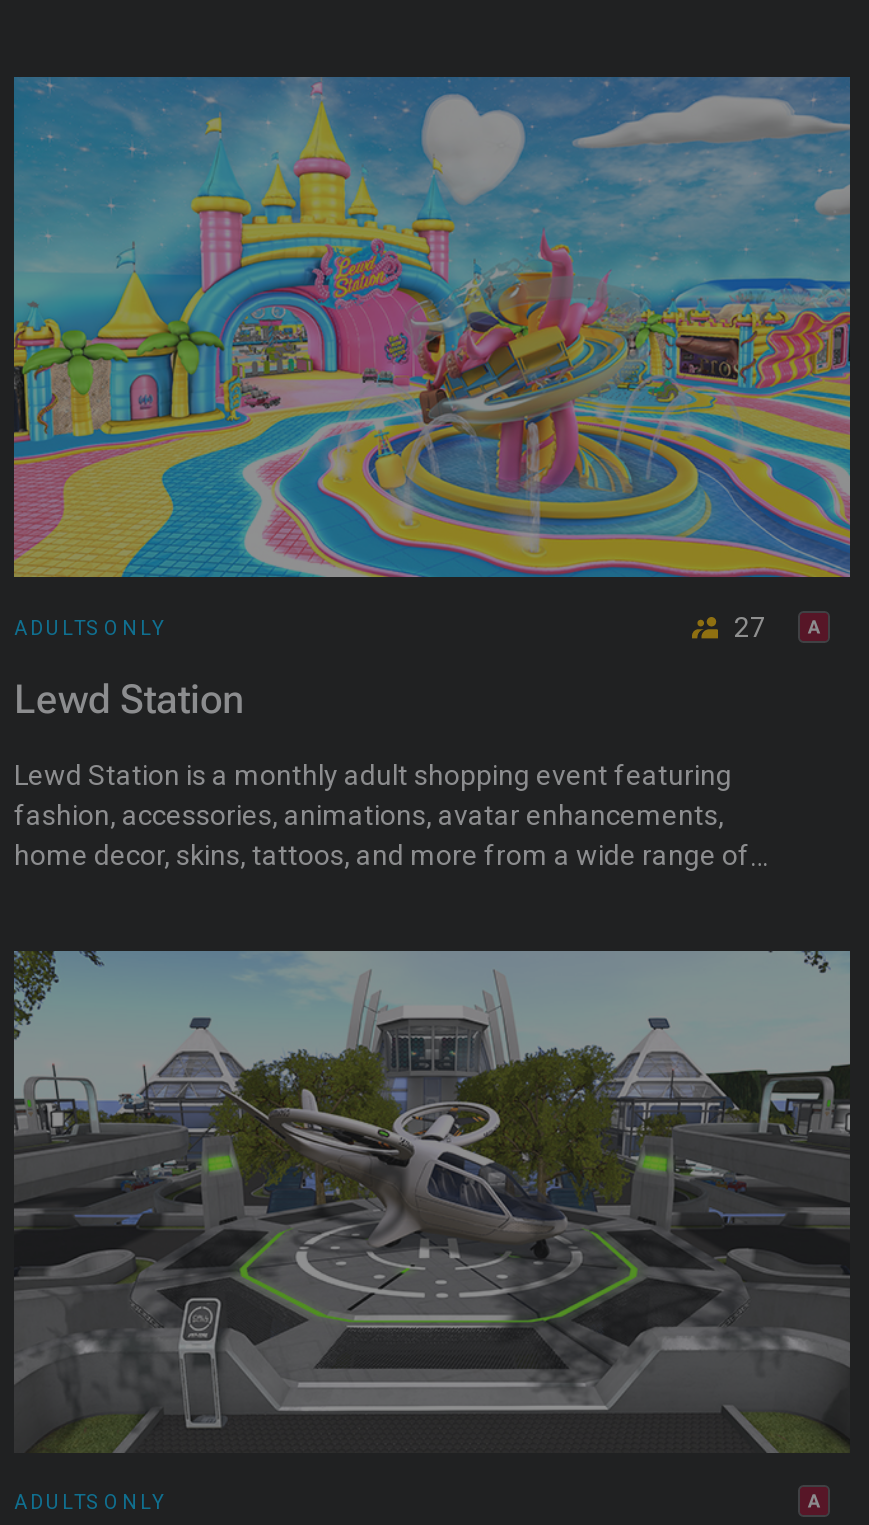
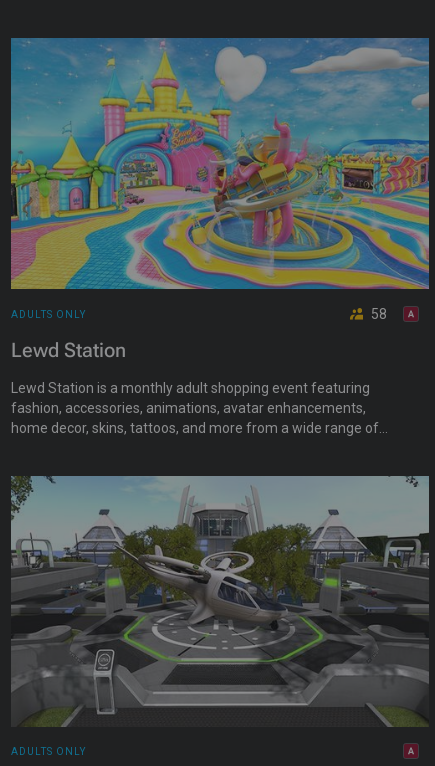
[734,612,766,644] 27 -> [371,306,387,322] 58

